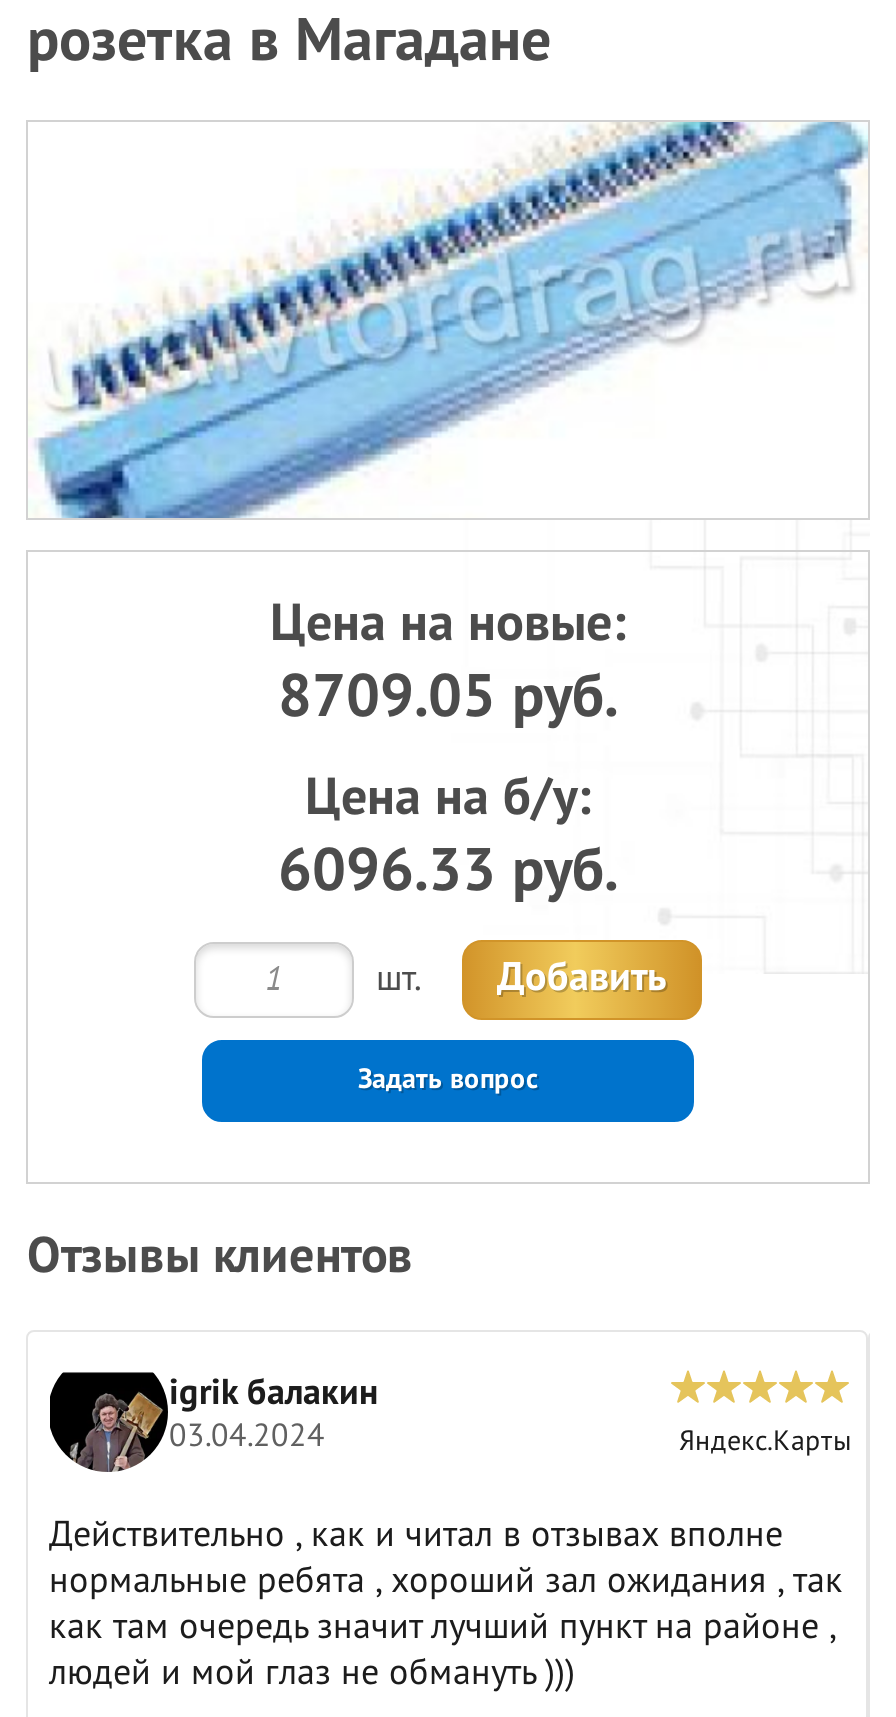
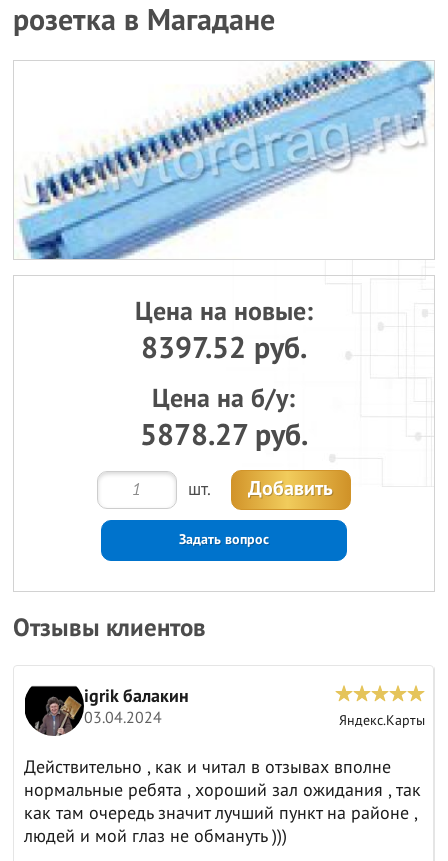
[278,662,618,732] 8709.05 руб. -> [141,331,307,366] 8397.52 руб.
[278,836,618,906] 6096.33 руб. -> [140,418,308,453] 5878.27 руб.

